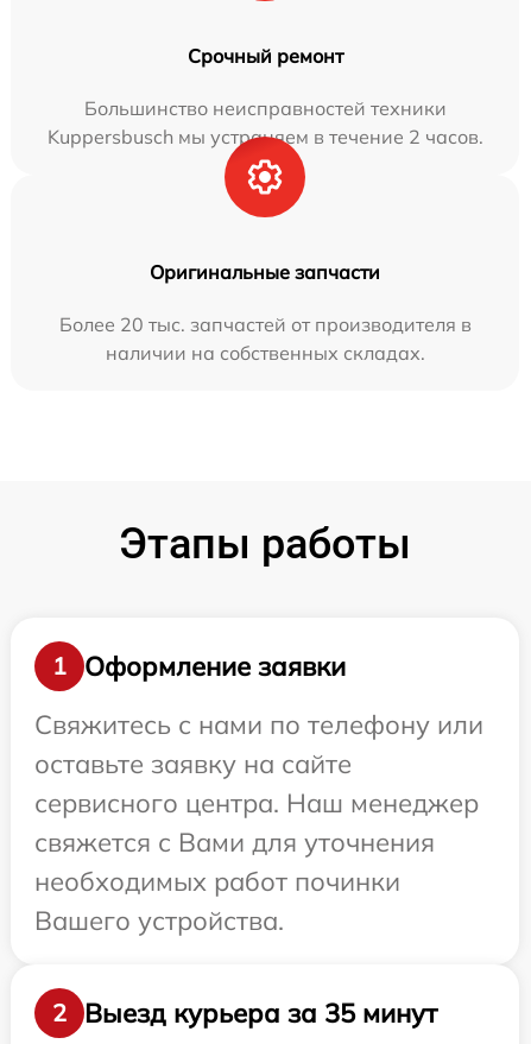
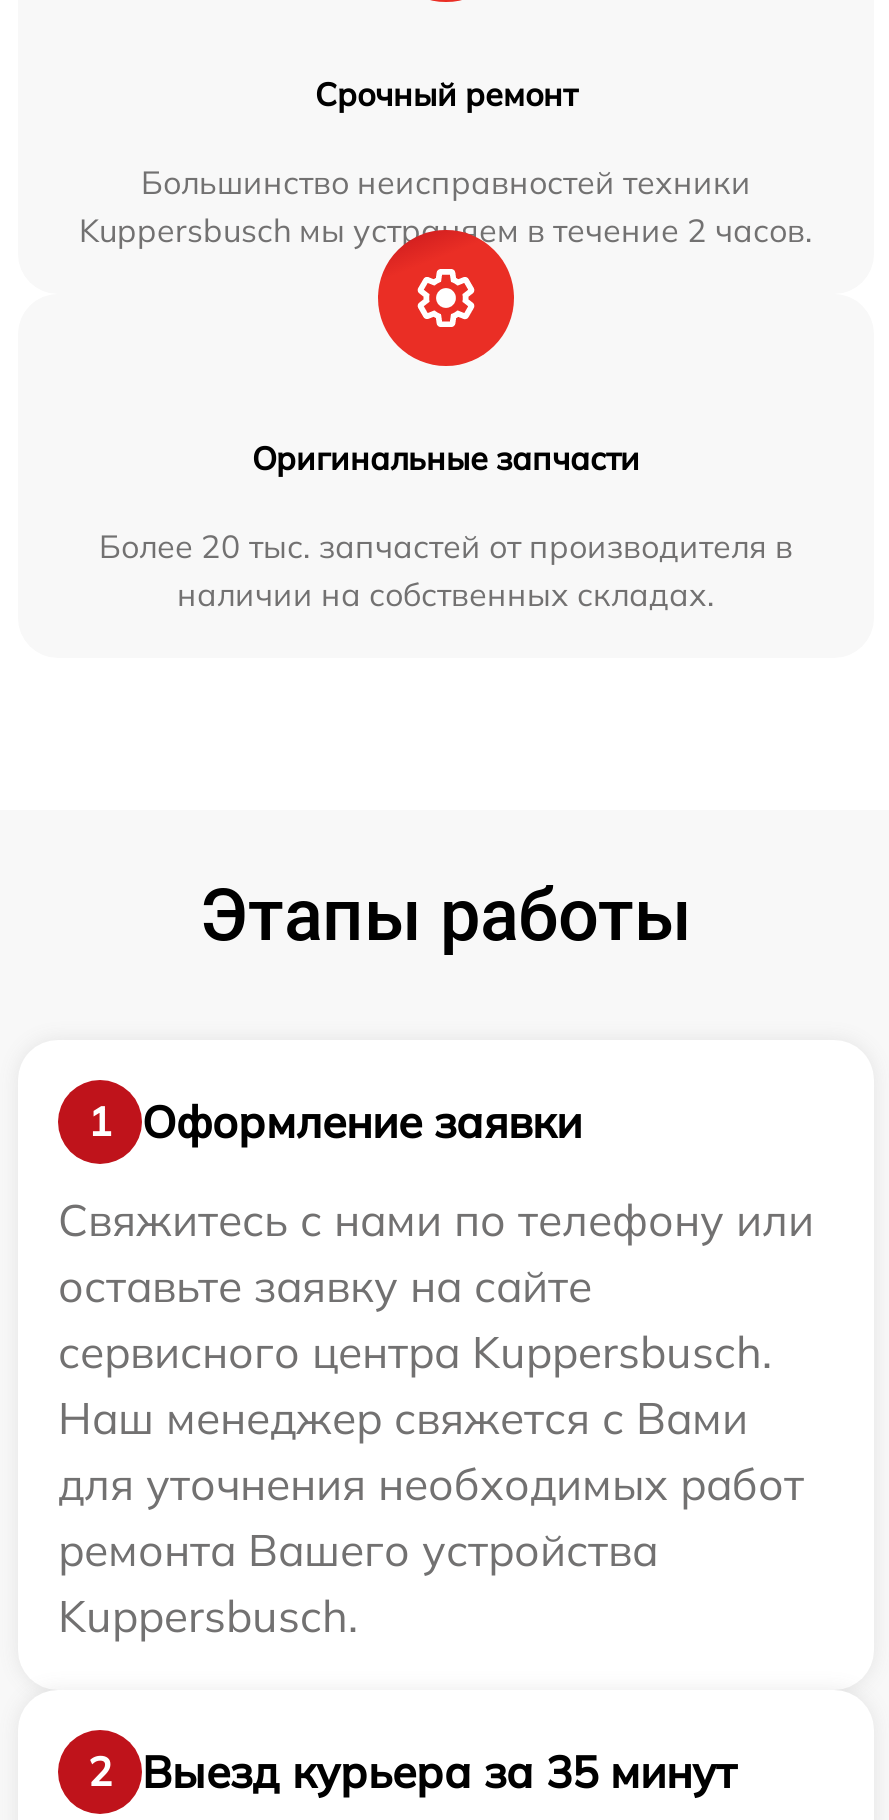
[34,786,479,937] сервисного центра. Наш менеджер | свяжется с Вами для уточнения | необходимых работ починки | Вашего устройства. -> [58,1324,804,1644] сервисного центра Kuppersbusch. | Наш менеджер свяжется с Вами | для уточнения необходимых работ | ремонта Вашего устройства | Kuppersbusch.

